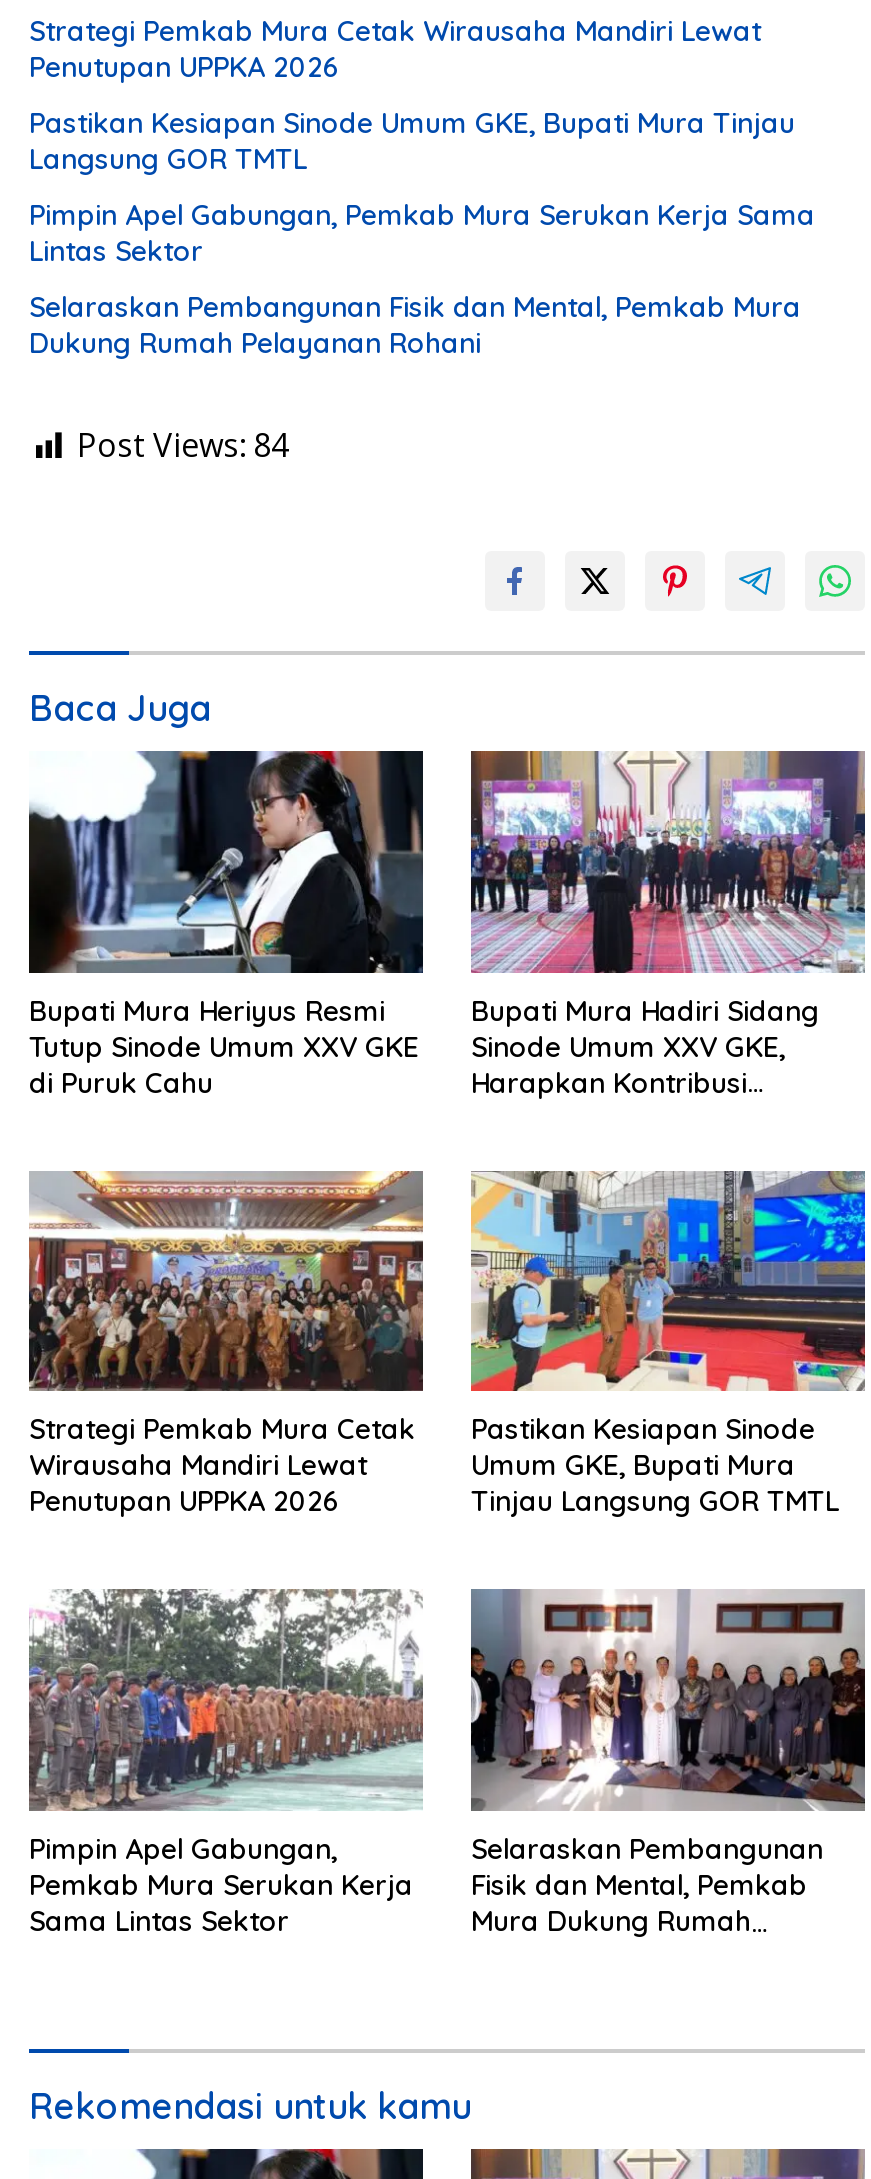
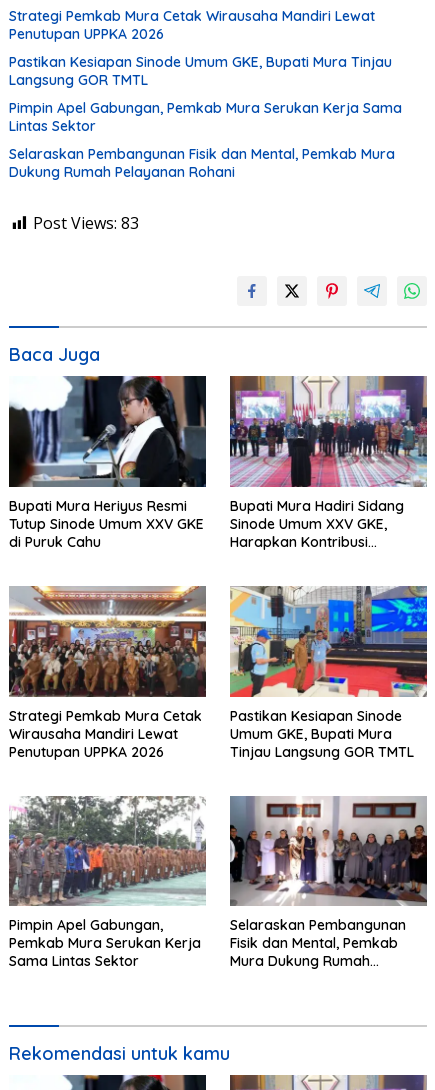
[77,423,289,467] Post Views: 84 -> [33,212,139,234] Post Views: 83

